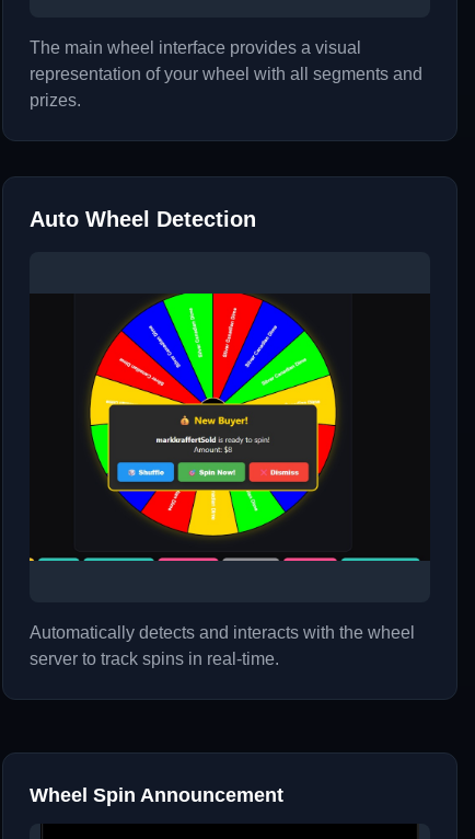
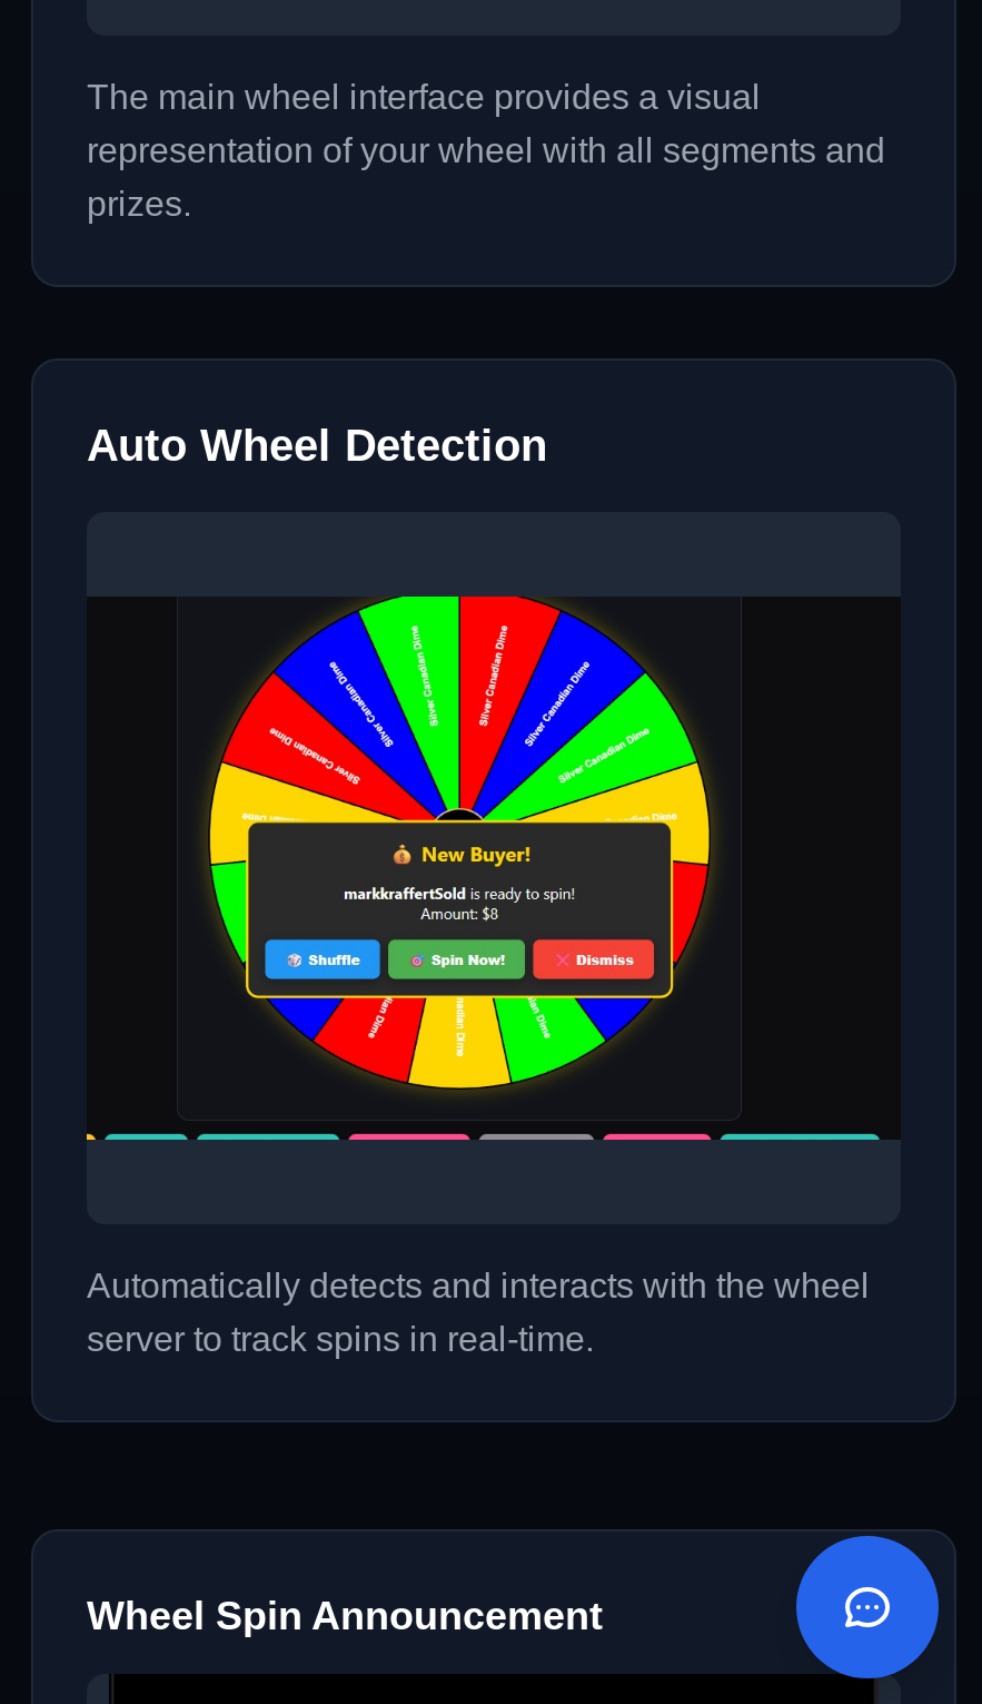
none -> [794,1534,941,1681] [image]

